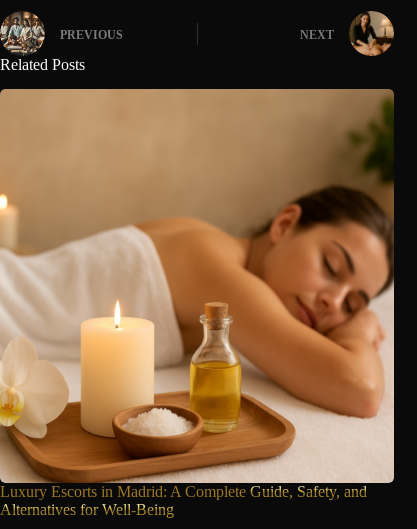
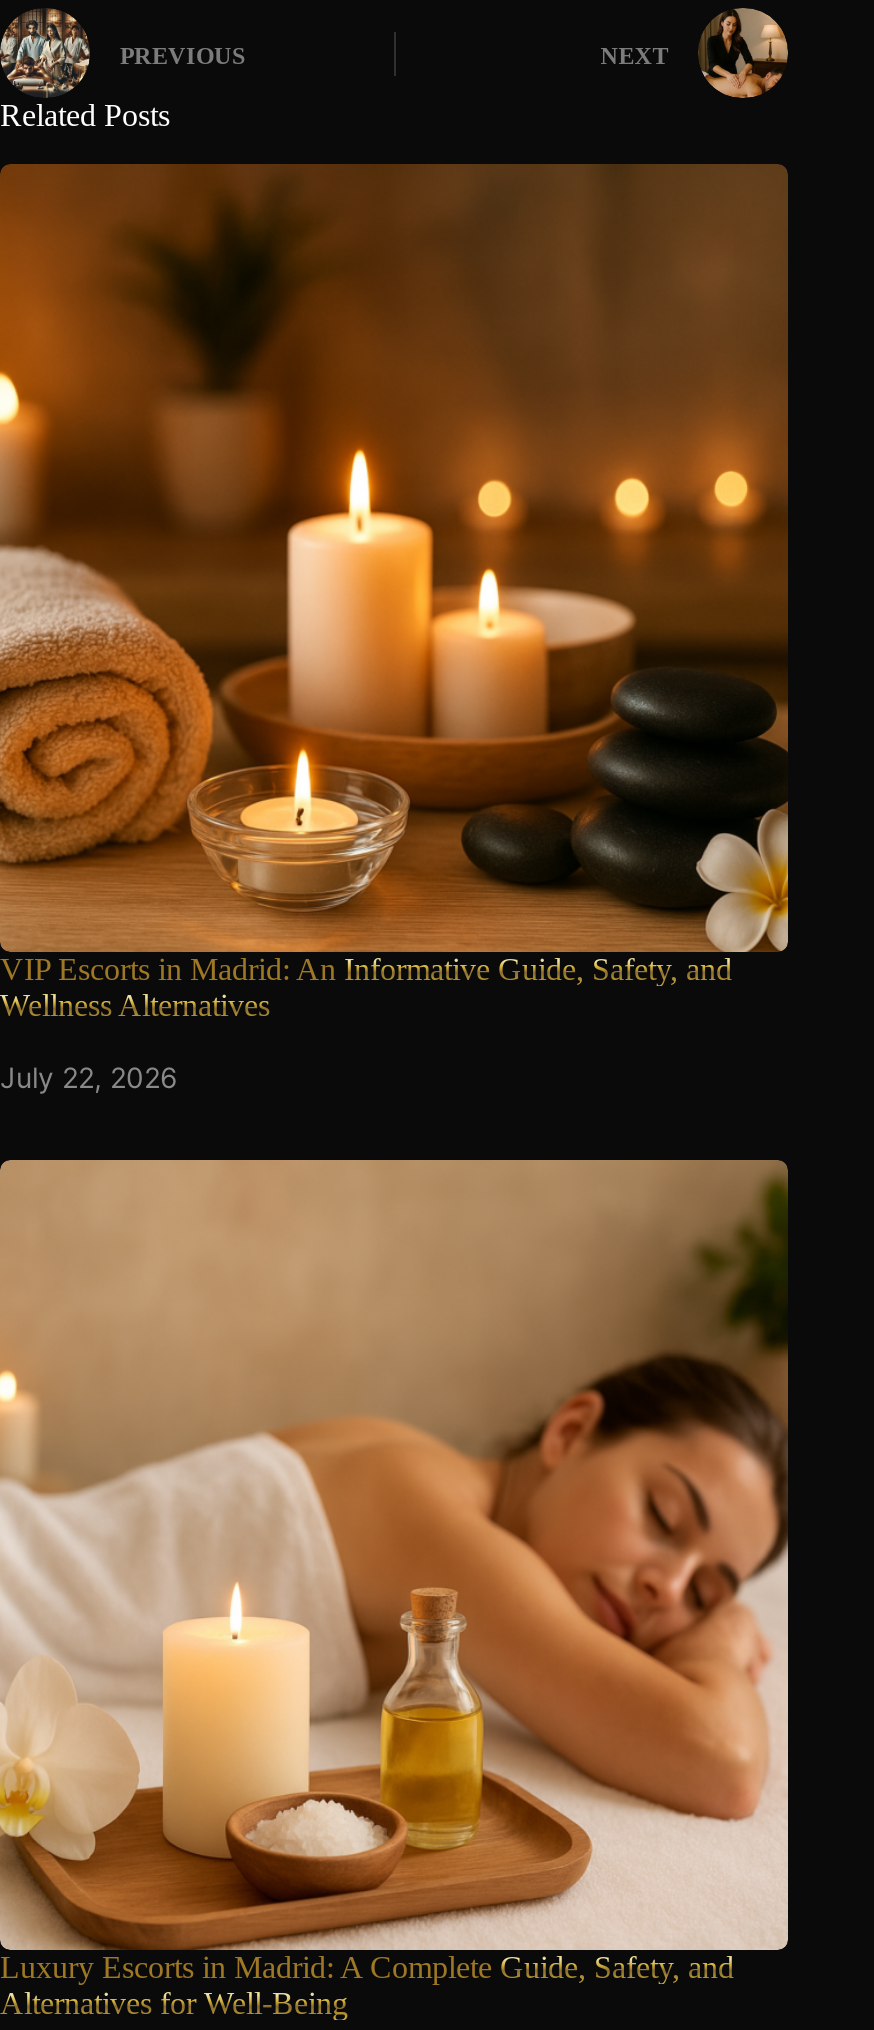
none -> [0,164,790,1095] [image] | VIP Escorts in Madrid: AnInformative Guide, Safety, and | Wellness Alternatives | July 22, 2026

